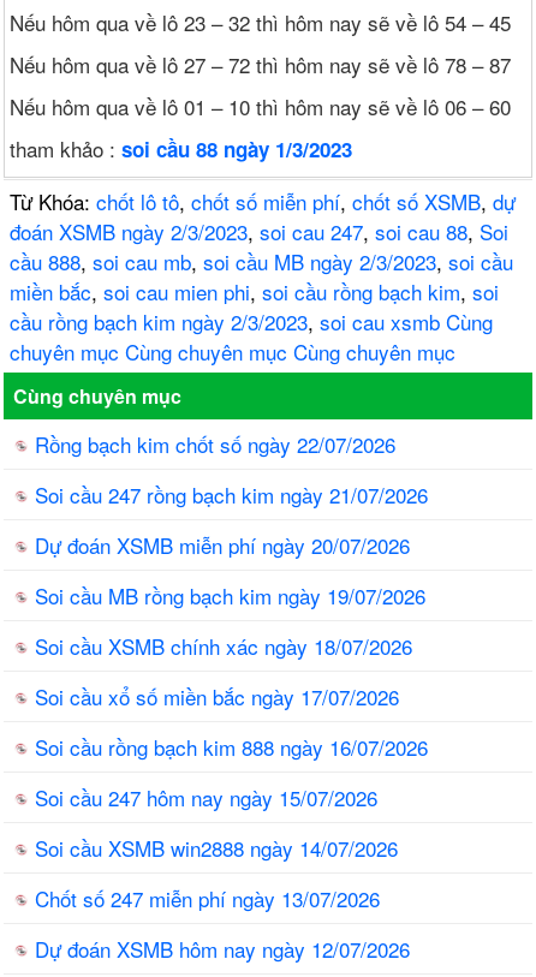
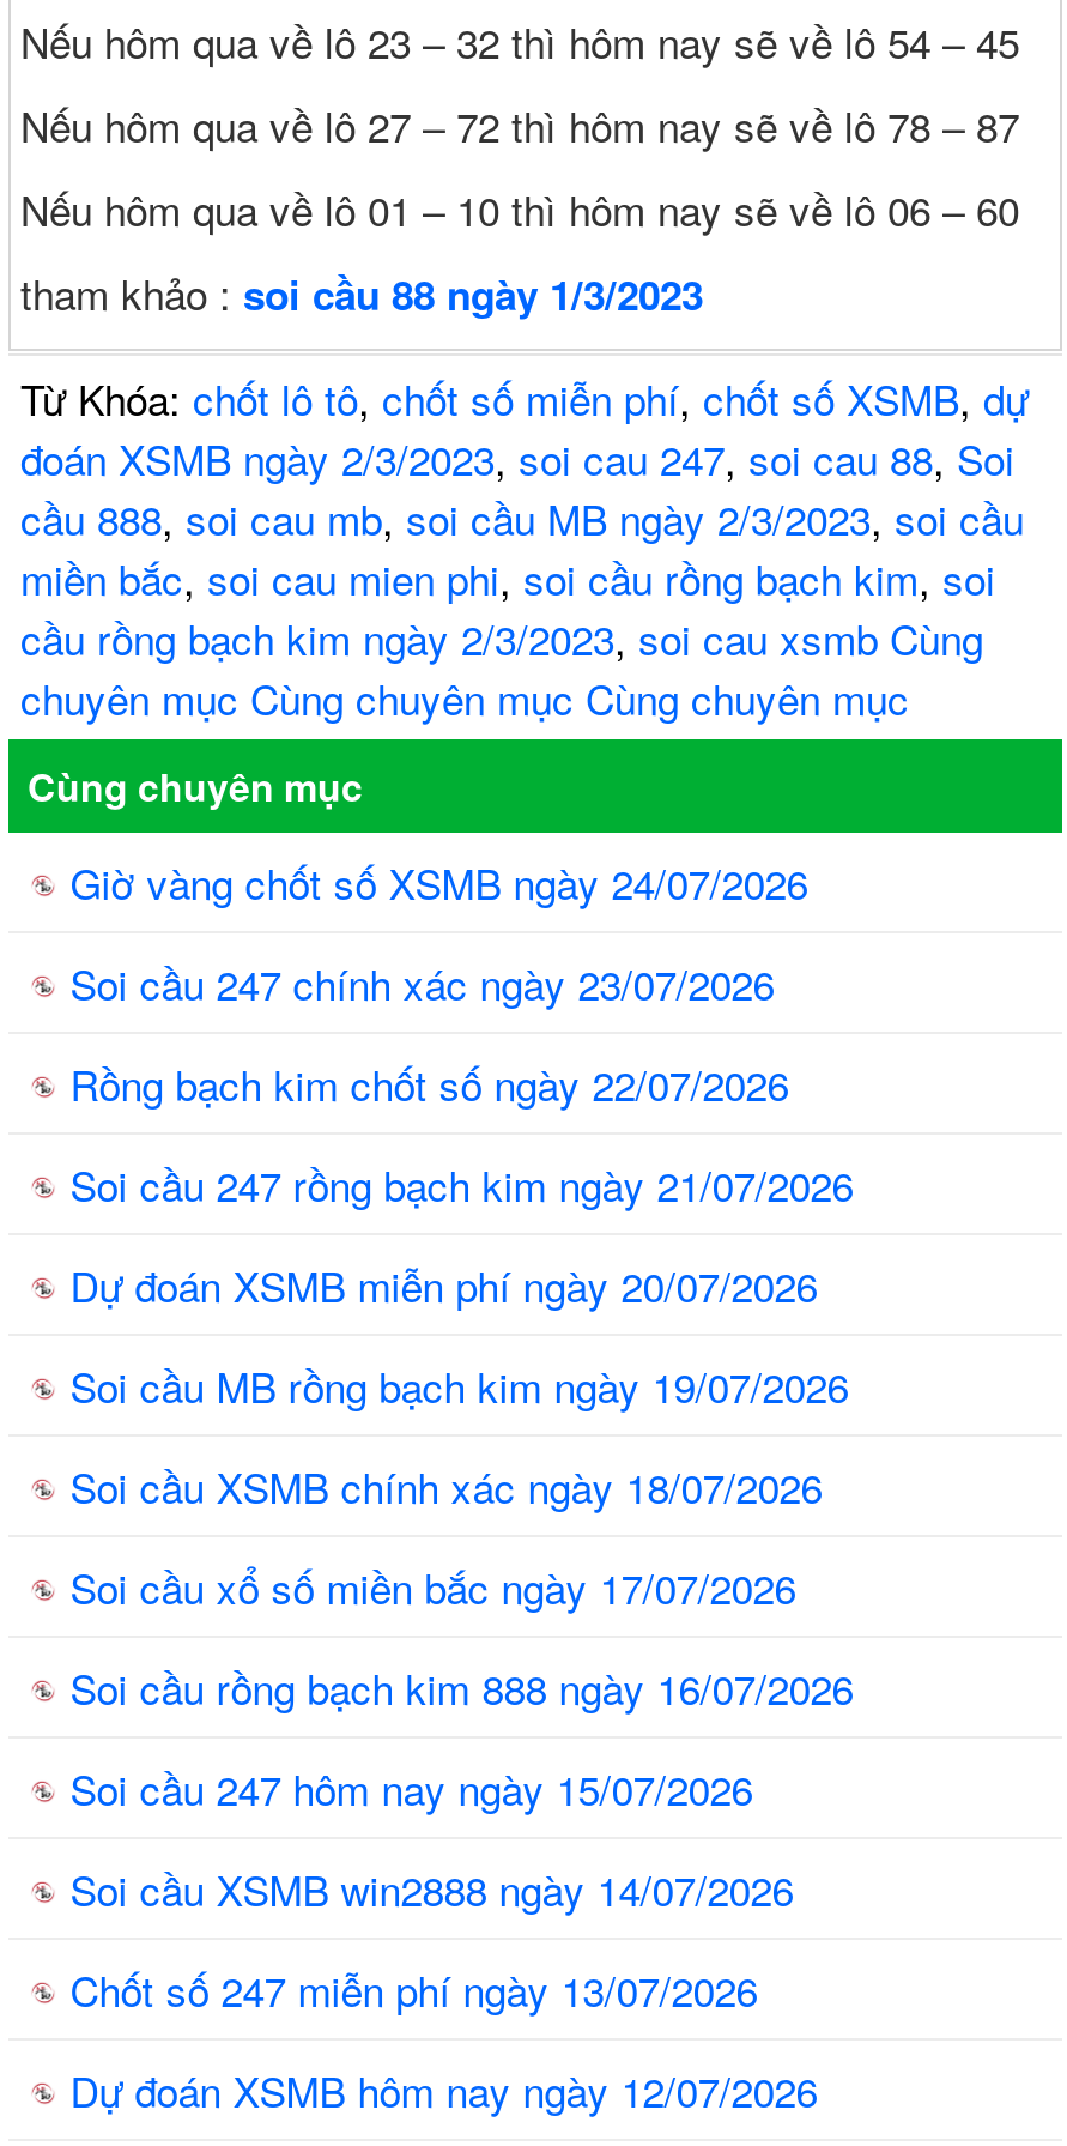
none -> [70,852,808,1012] Giờ vàng chốt số XSMB ngày 24/07/2026 | Soi cầu 247 chính xác ngày 23/07/2026

